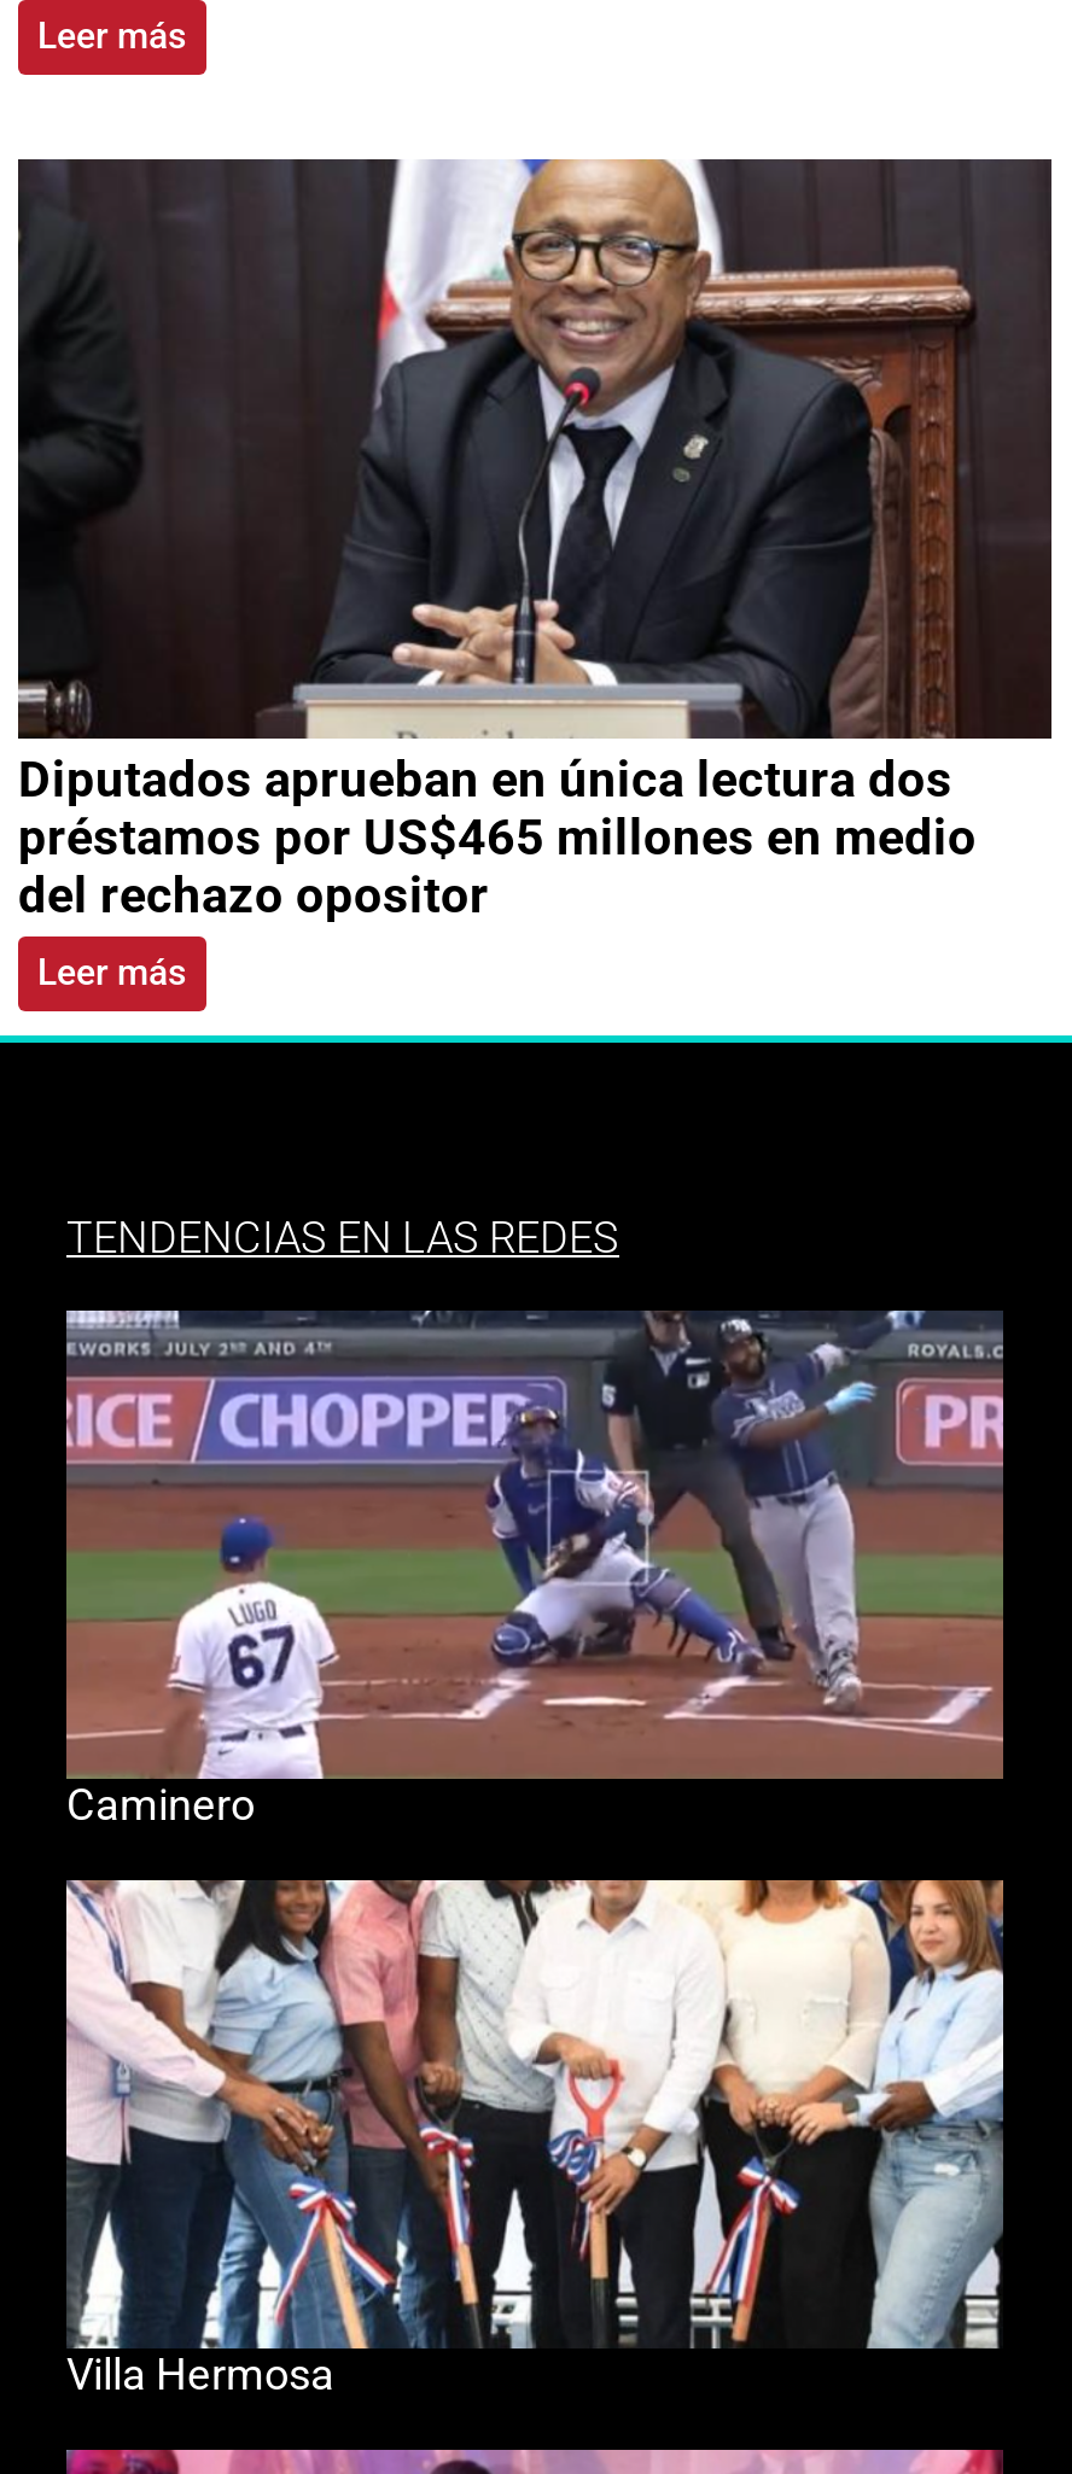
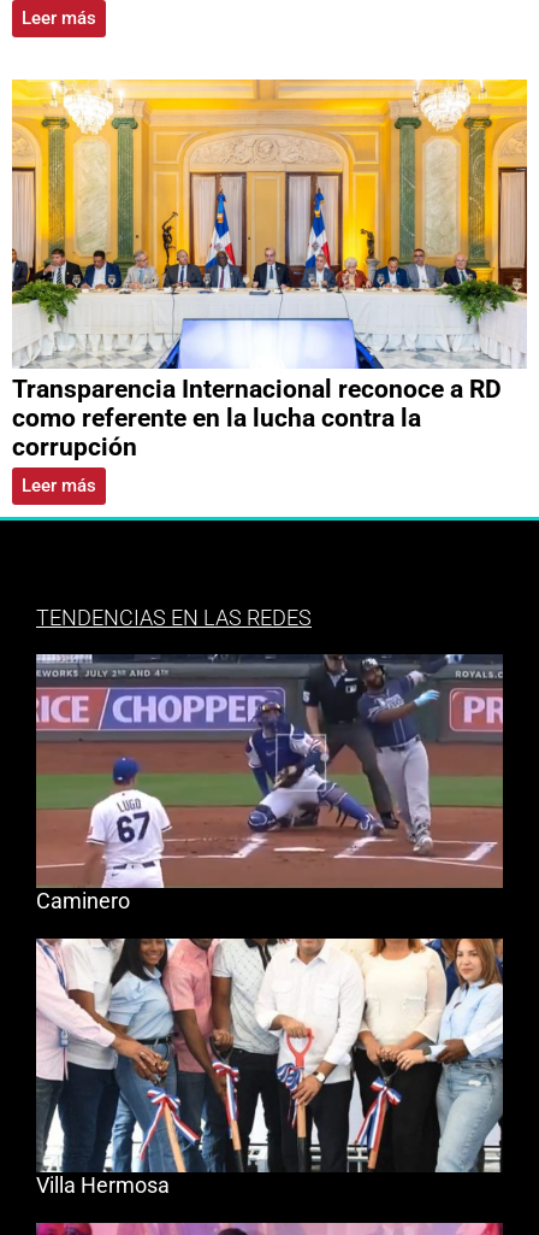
[16,157,1054,925] [image] | Diputados aprueban en única lectura dos | préstamos por US$465 millones en medio | del rechazo opositor -> [11,78,528,462] [image] | Transparencia Internacional reconoce a RD | como referente en la lucha contra la | corrupción

